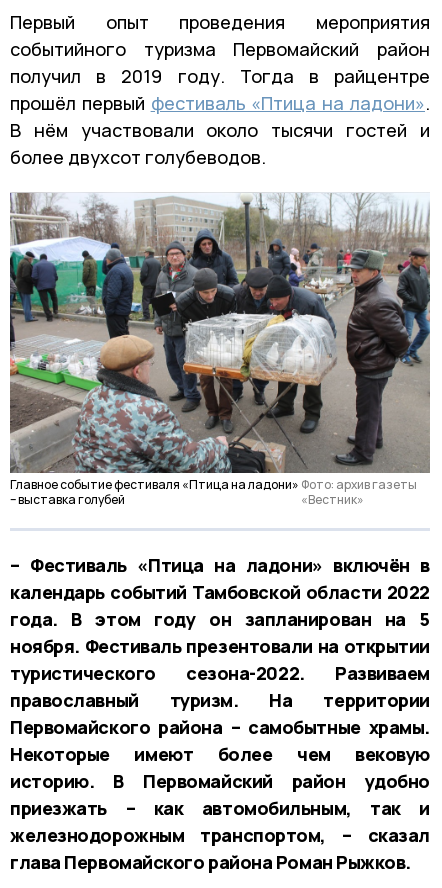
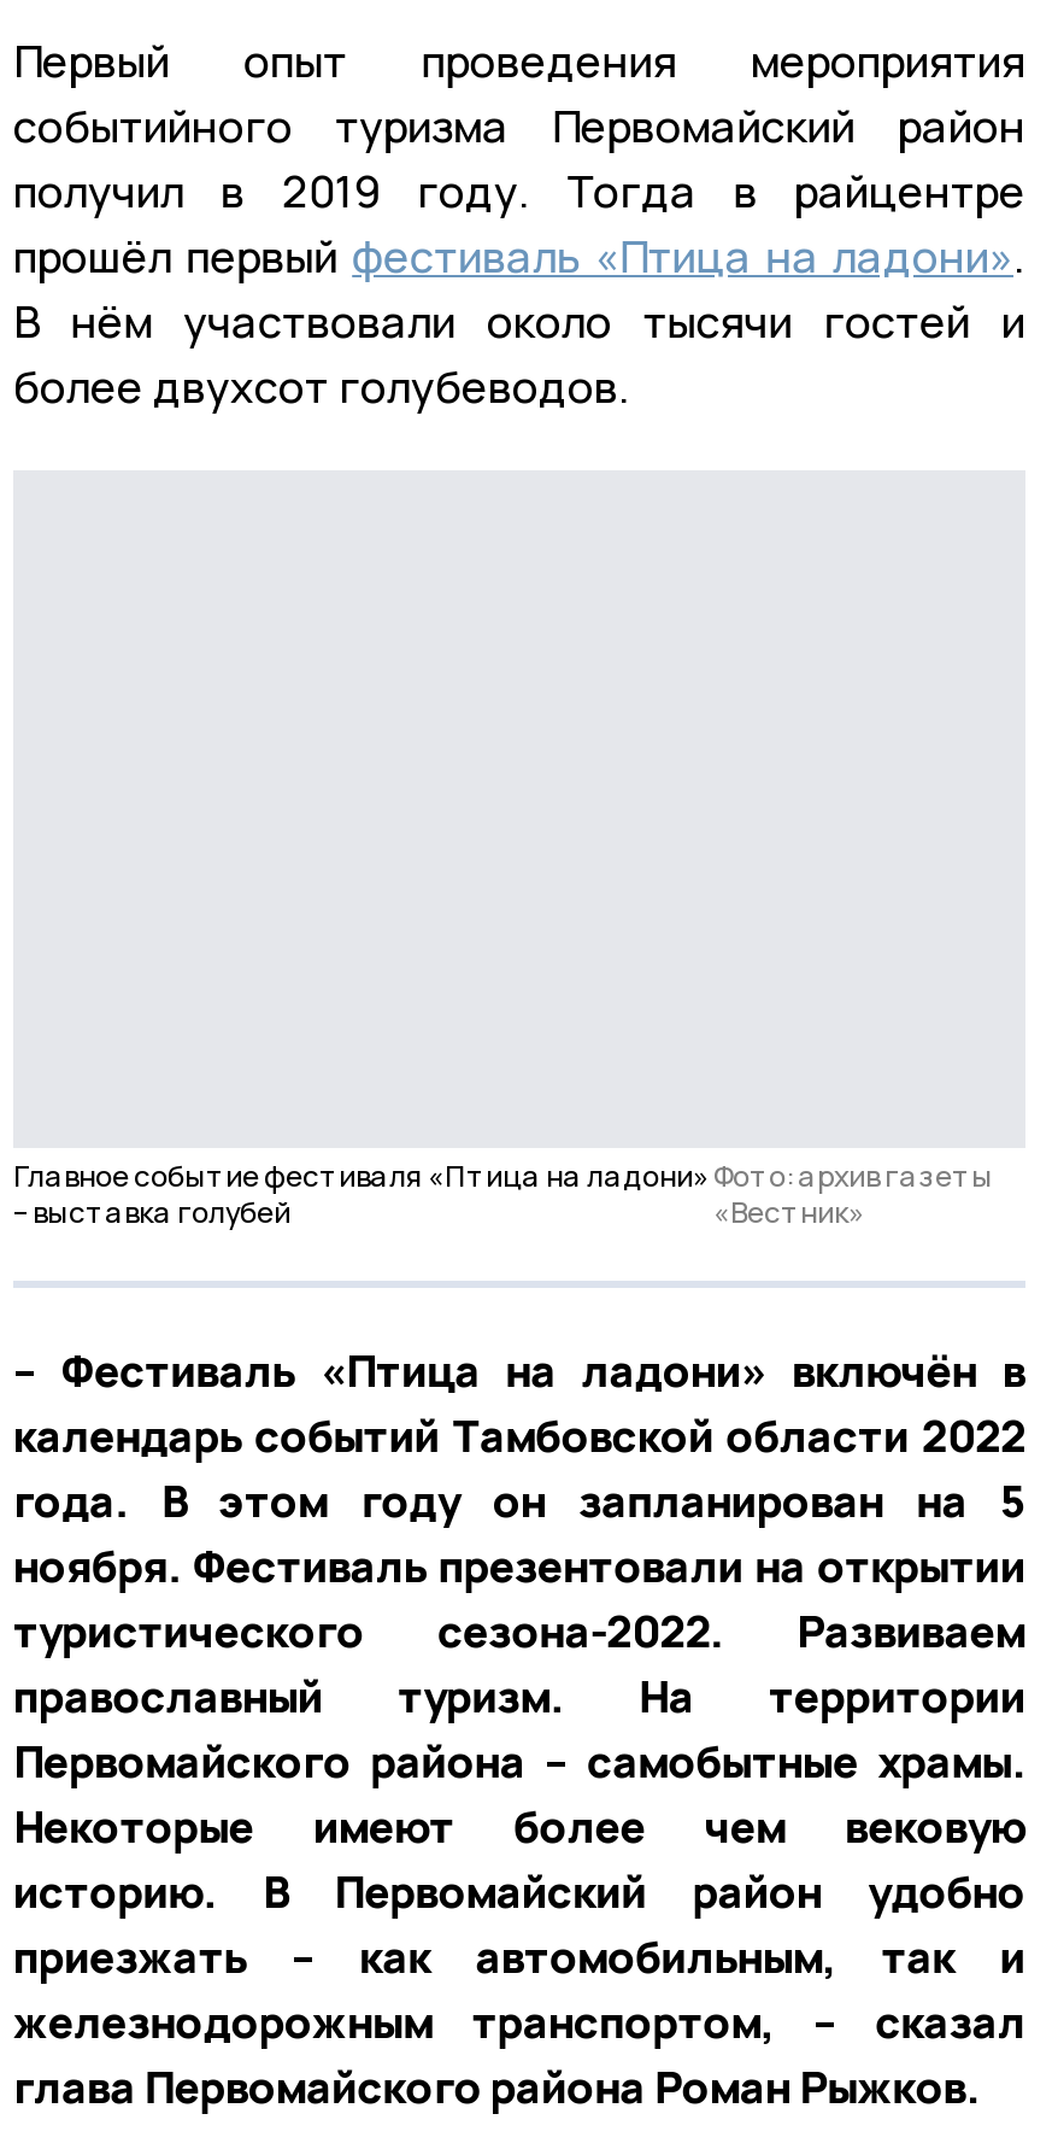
[9,192,431,473] [image] -> none

